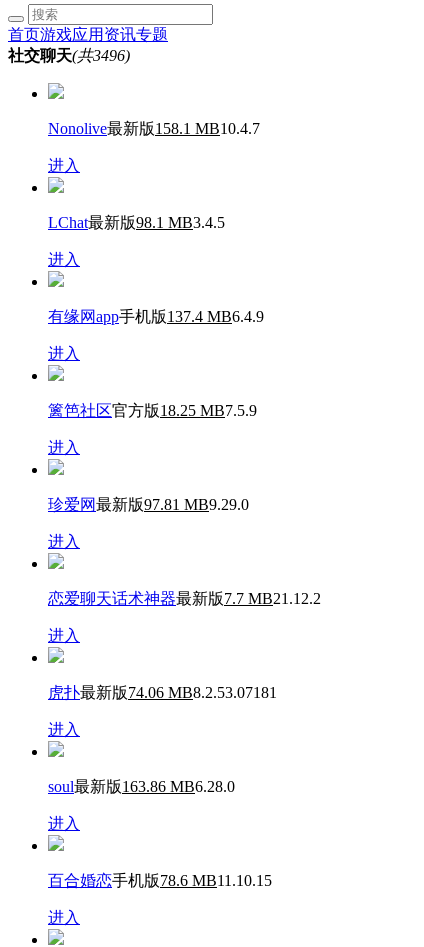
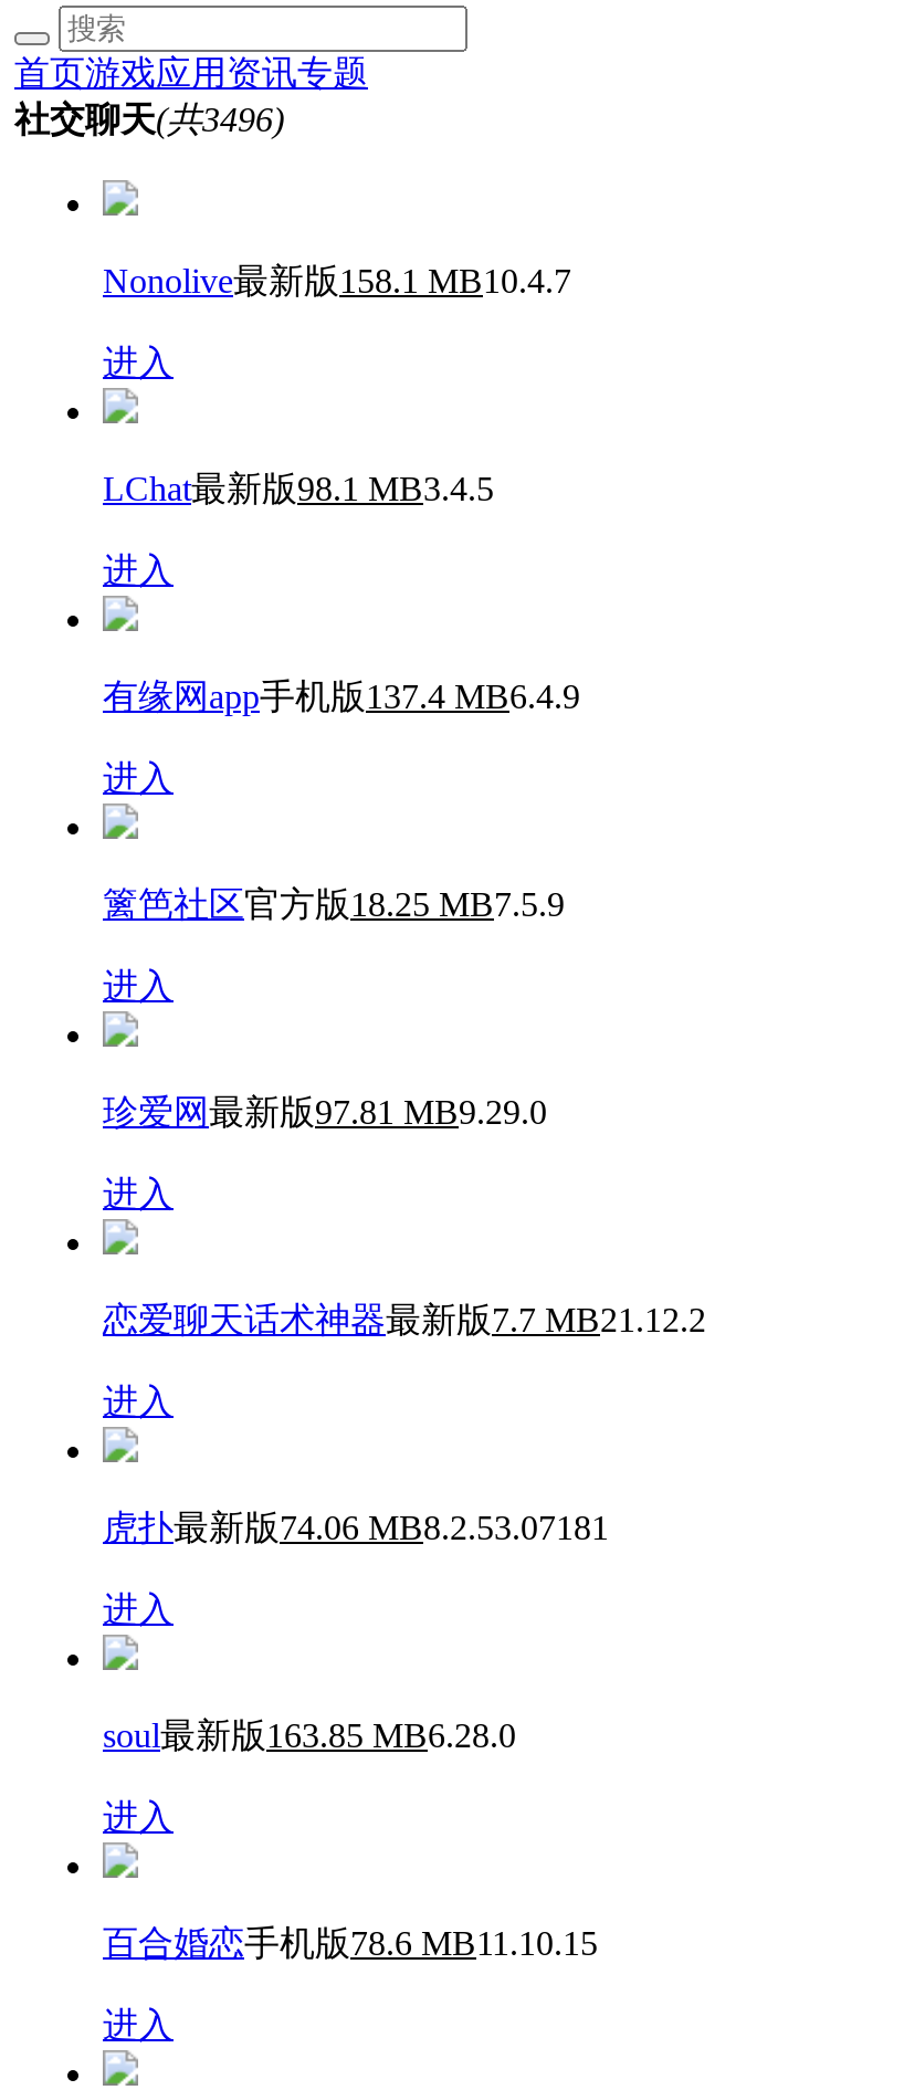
[48,778,235,795] soul最新版163.86 MB6.28.0 -> [103,1716,516,1754] soul最新版163.85 MB6.28.0

